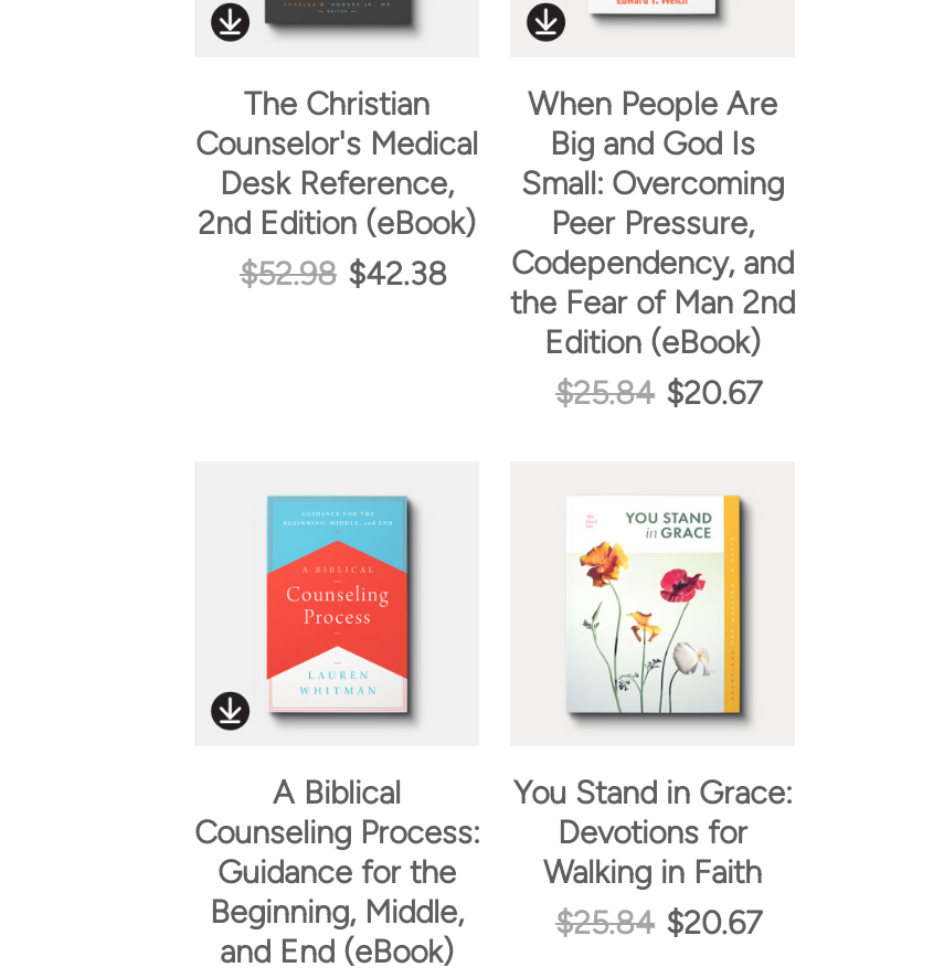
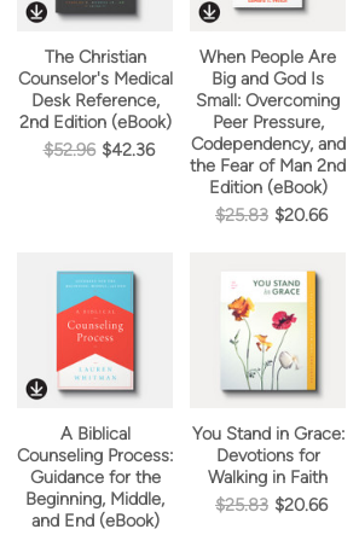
[240,253,337,293] $52.98 -> [43,138,95,160] $52.96
[348,253,447,293] $42.38 -> [101,138,154,160] $42.36
[555,372,655,412] $25.84 -> [215,204,268,225] $25.83
[666,372,763,412] $20.67 -> [274,204,328,225] $20.66
[555,902,655,942] $25.84 -> [215,493,268,515] $25.83
[666,902,763,942] $20.67 -> [274,493,328,515] $20.66

